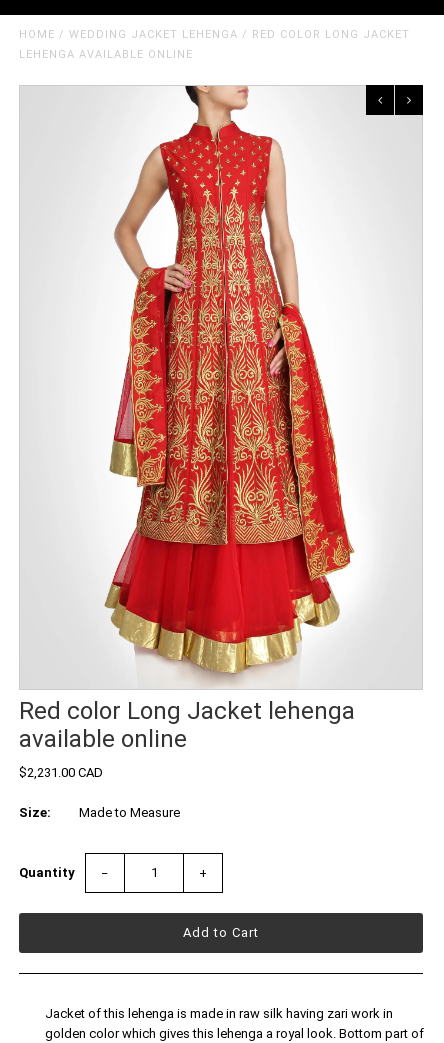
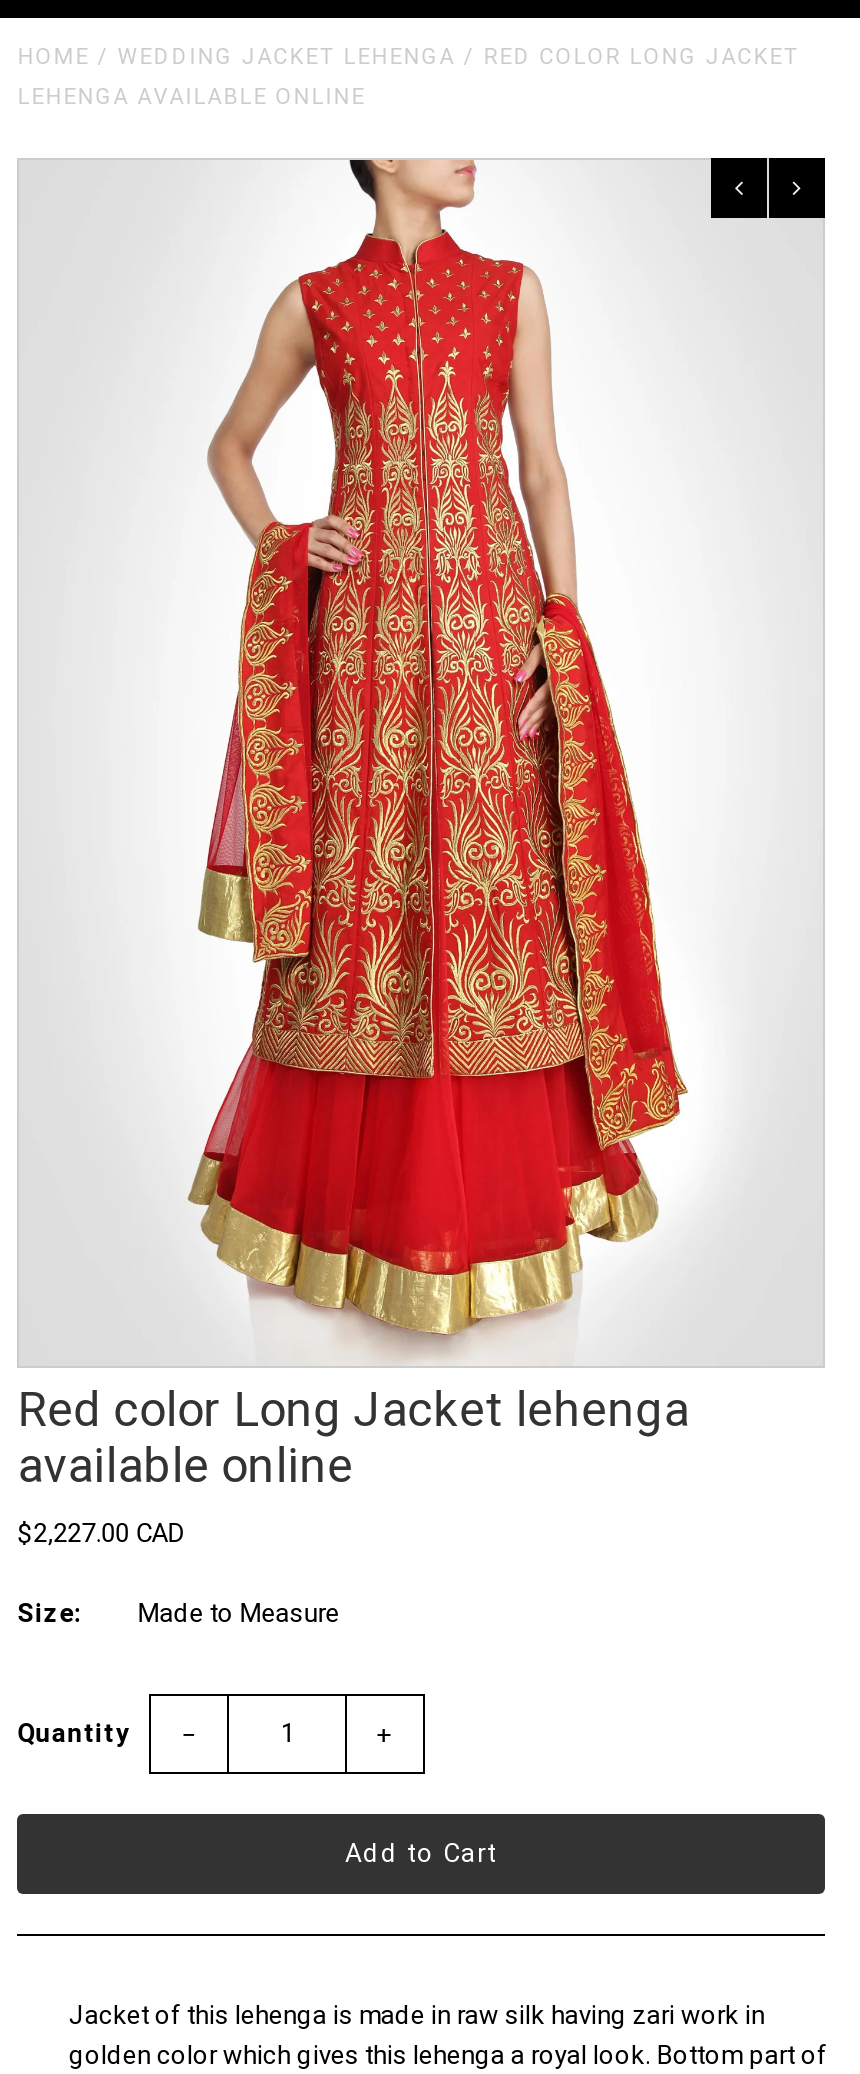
[19,765,103,780] $2,231.00 CAD -> [17,1517,185,1547] $2,227.00 CAD

